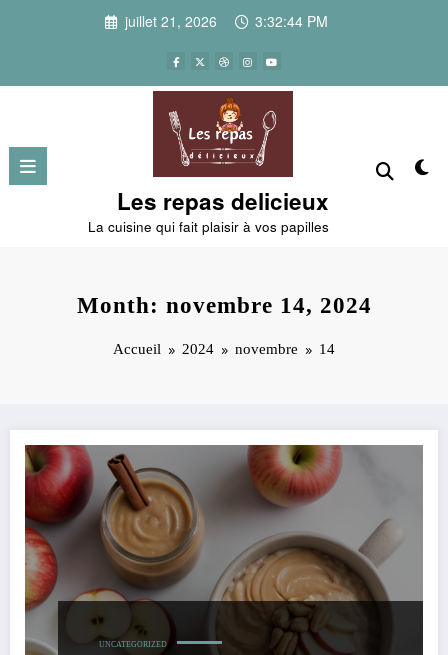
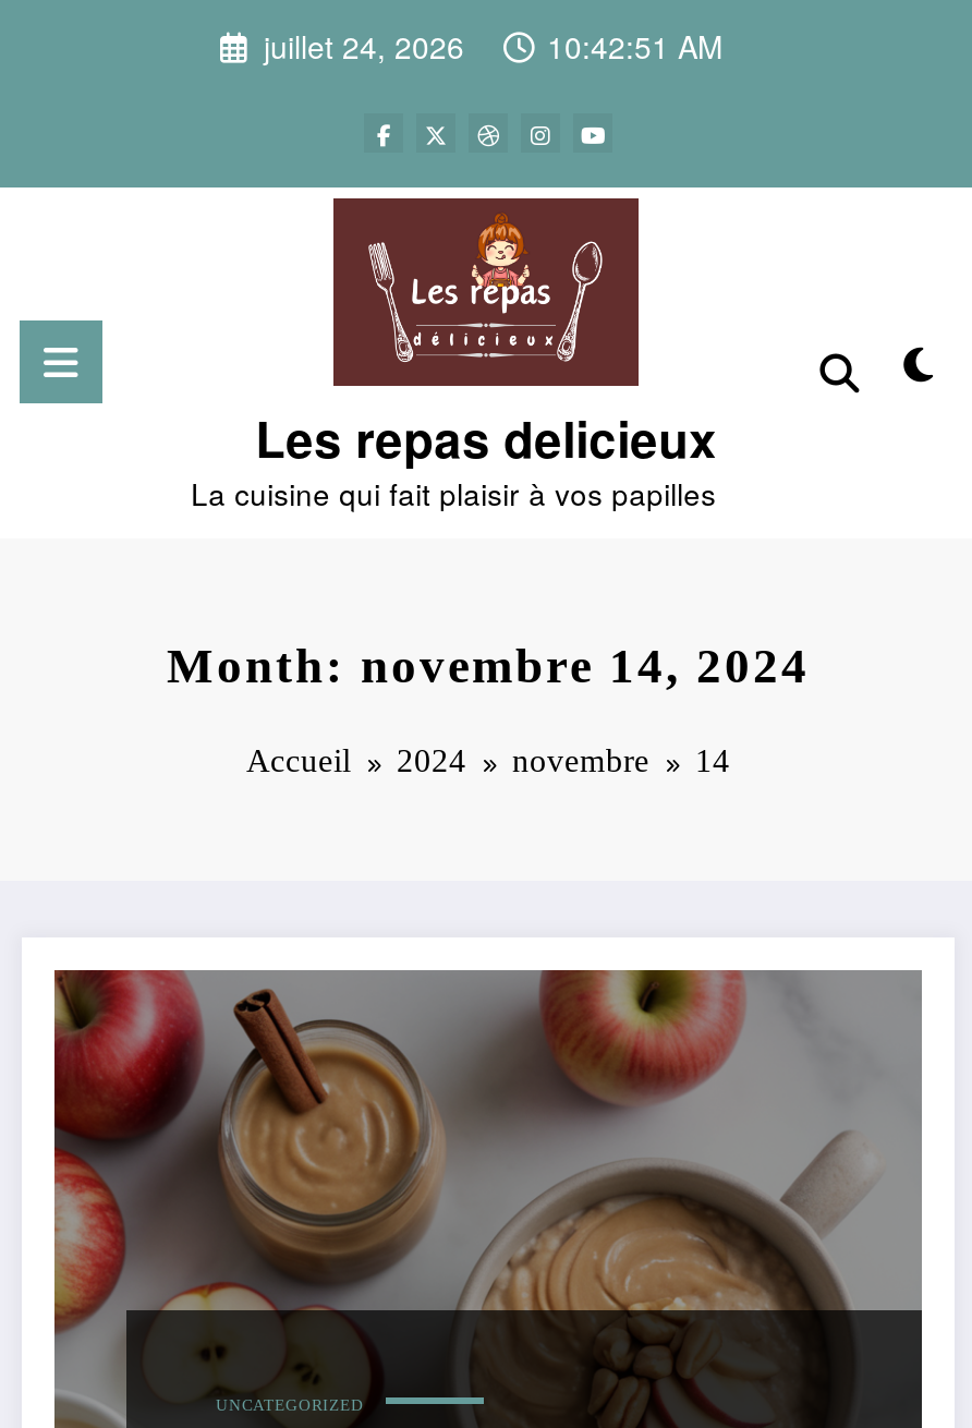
[125,11,328,31] juillet 21, 2026 | 3:32:44 PM -> [264,24,724,68] juillet 24, 2026 | 10:42:51 AM

